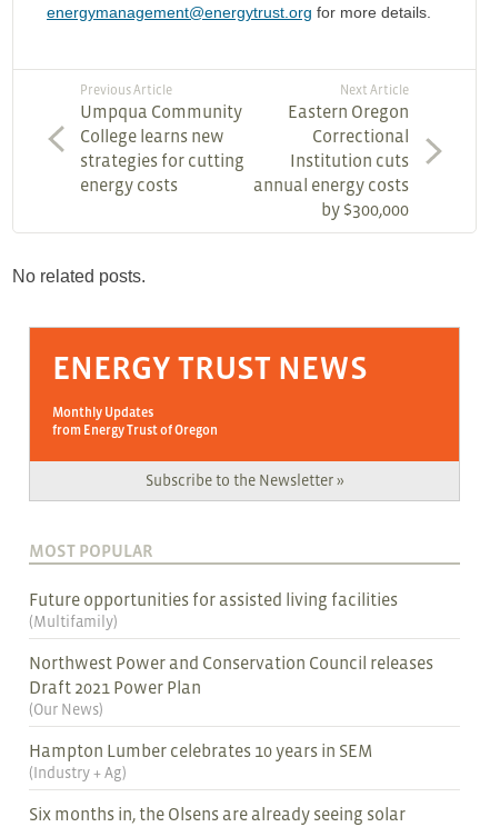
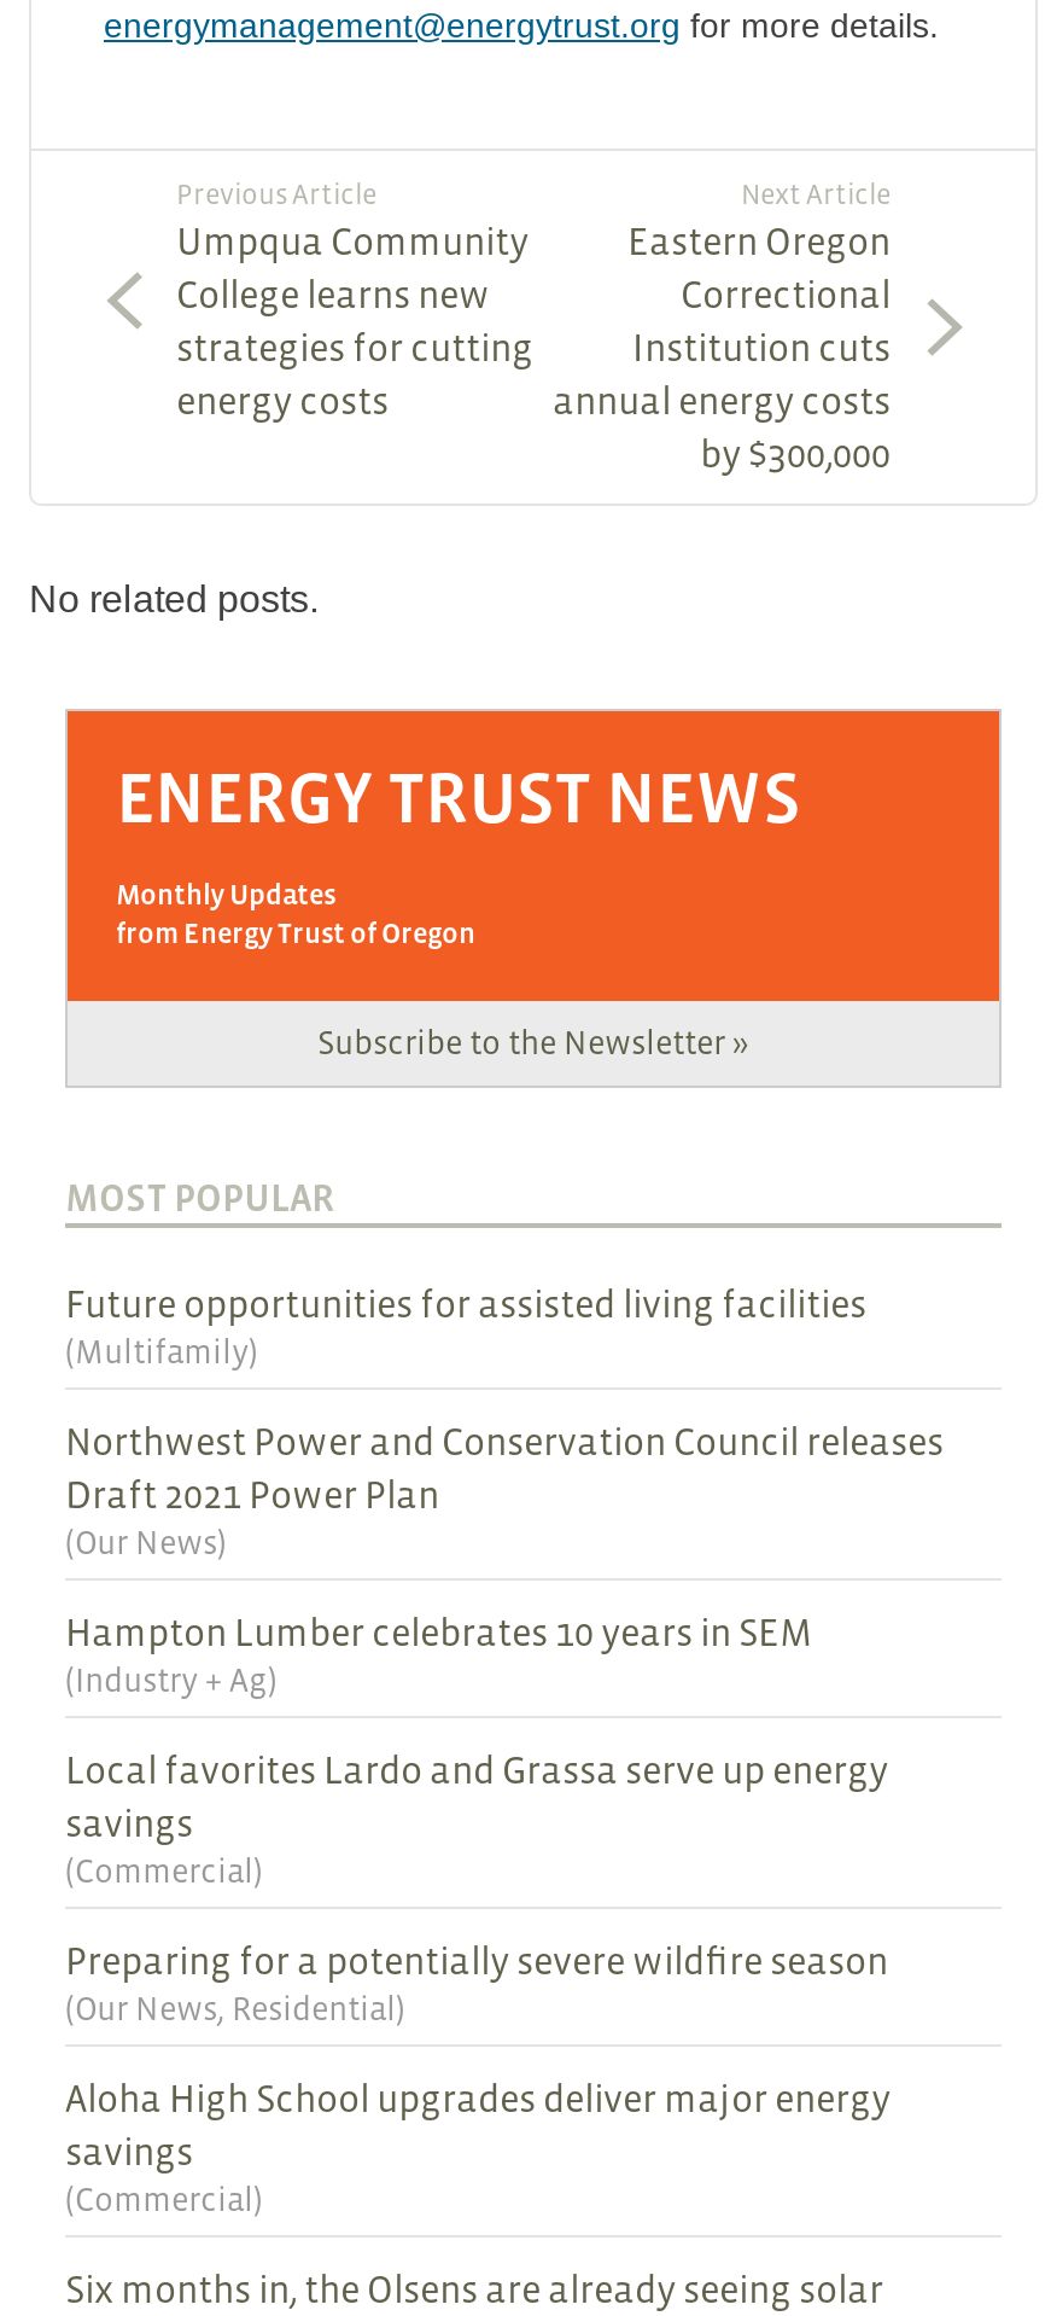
none -> [65,1747,891,2217] Local favorites Lardo and Grassa serve up energy | savings | (Commercial) | Preparing for a potentially severe wildfire season | (Our News, Residential) | Aloha High School upgrades deliver major energy | savings | (Commercial)

